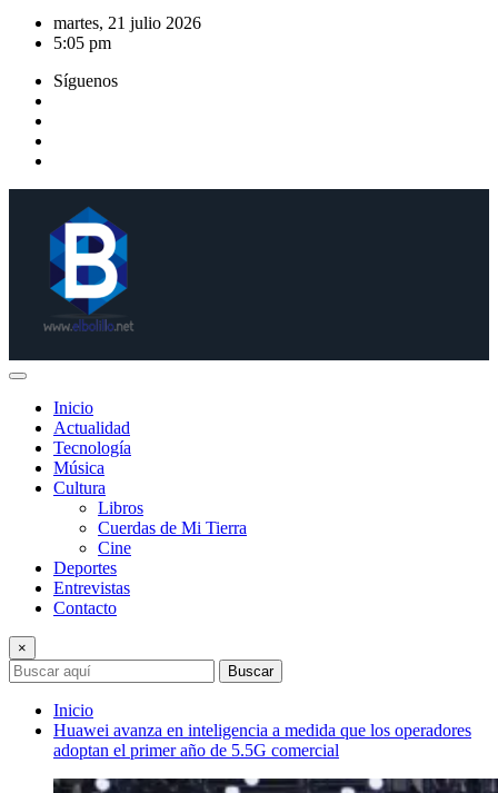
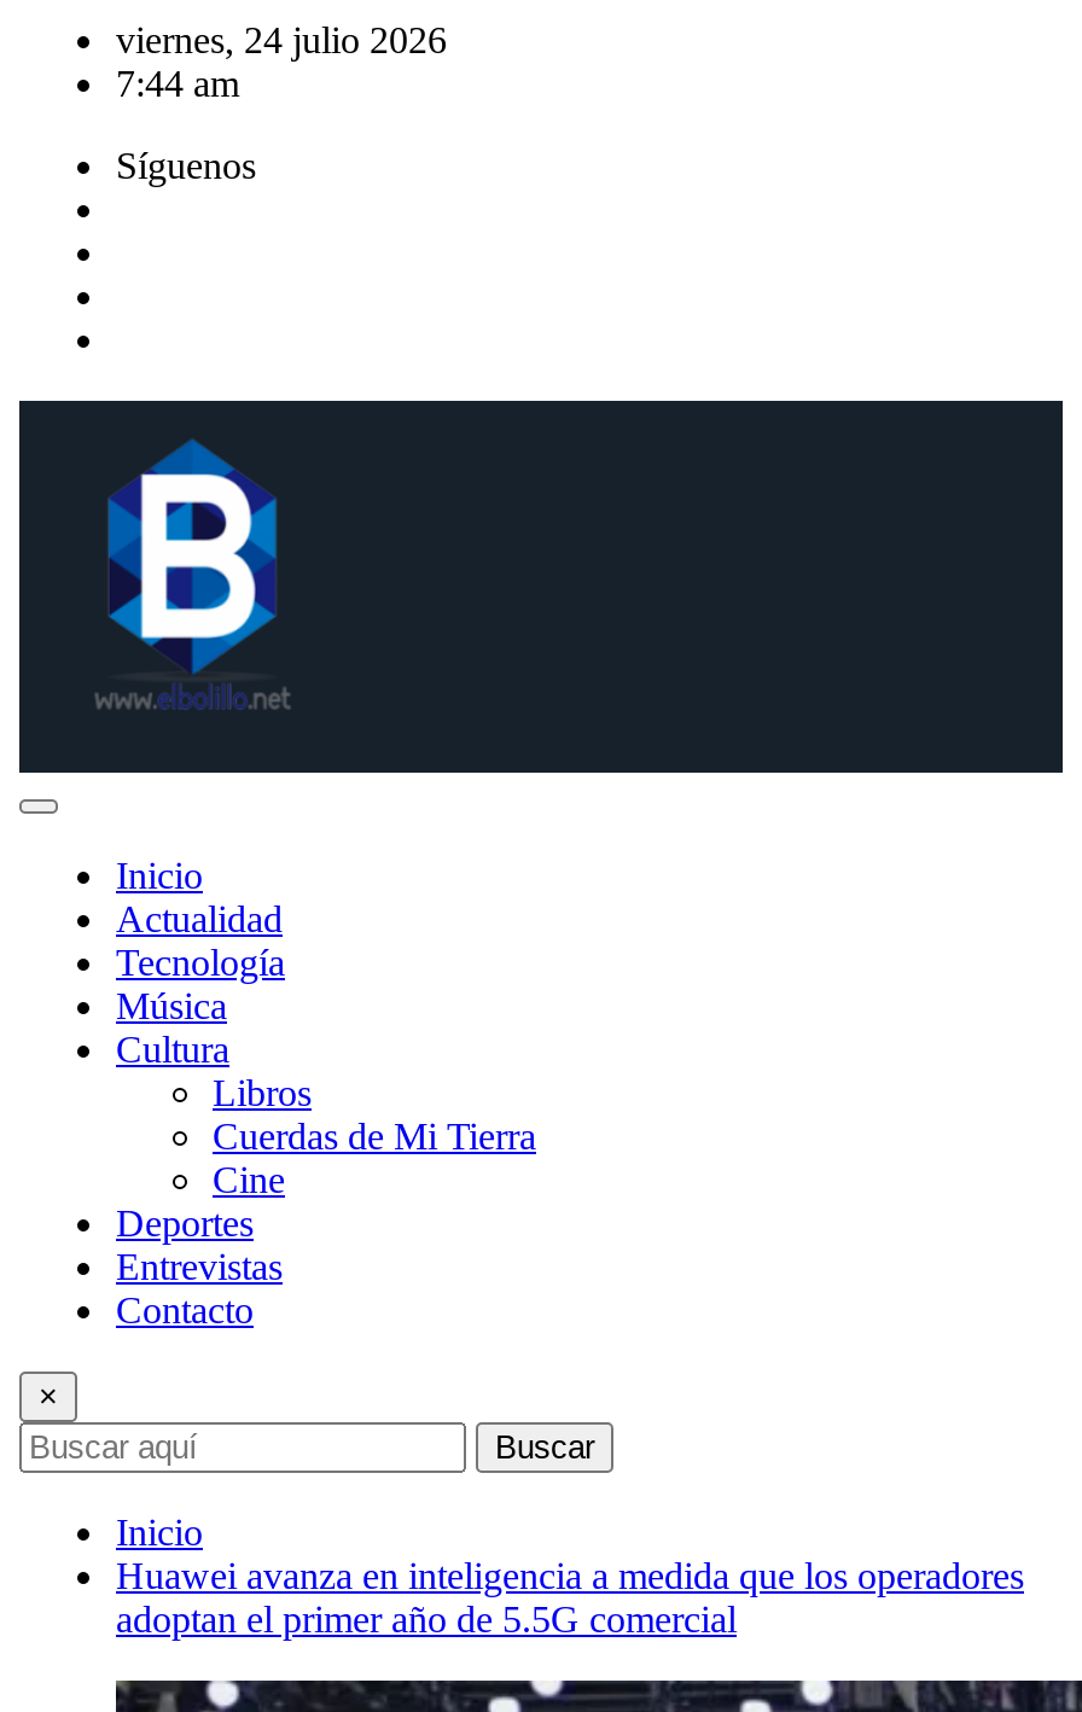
[53,13,201,52] martes, 21 julio 2026 | 5:05 pm -> [116,19,447,104] viernes, 24 julio 2026 | 7:44 am

